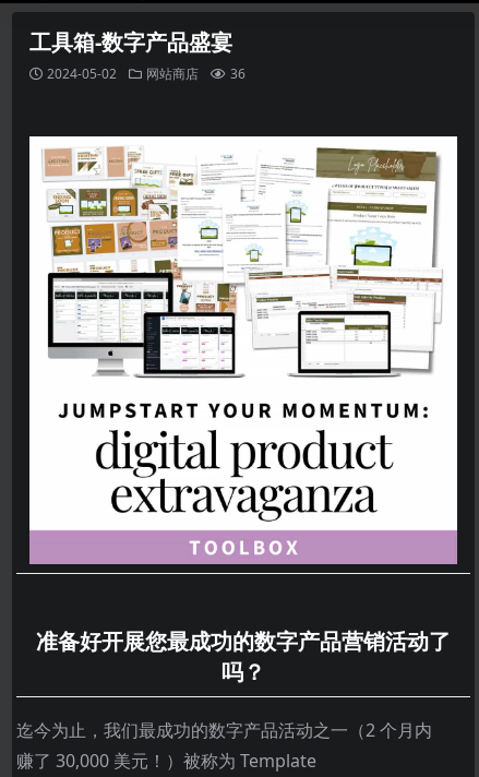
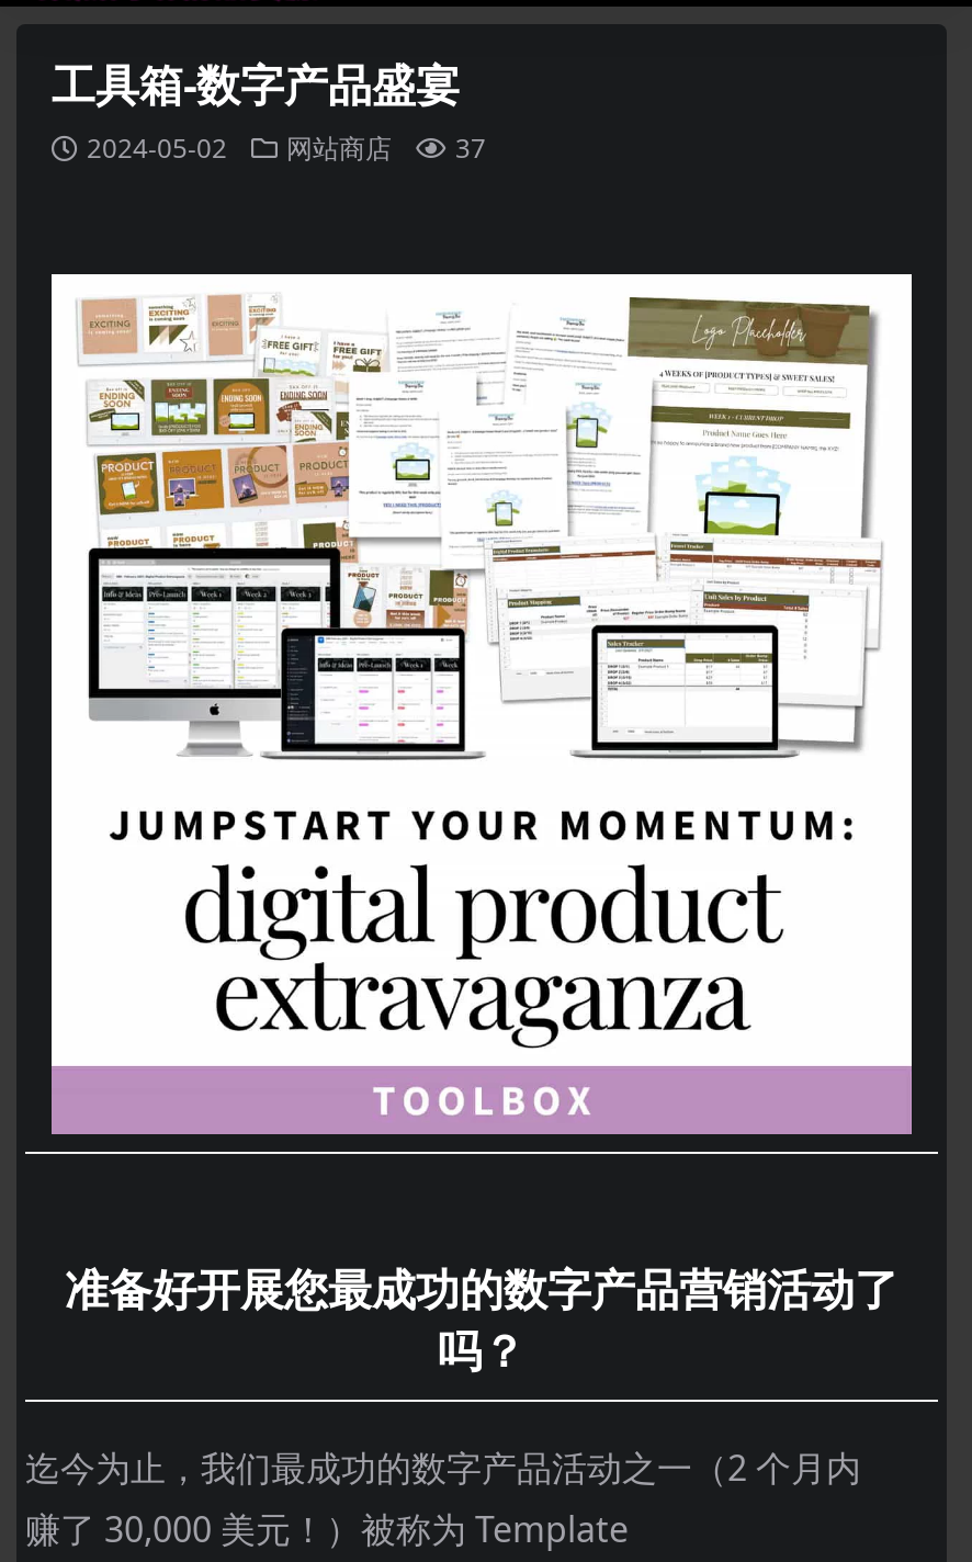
[47,64,246,83] 2024-05-02 网站商店 36 -> [87,129,486,167] 2024-05-02 网站商店 37

